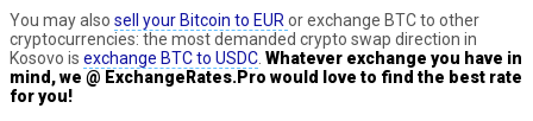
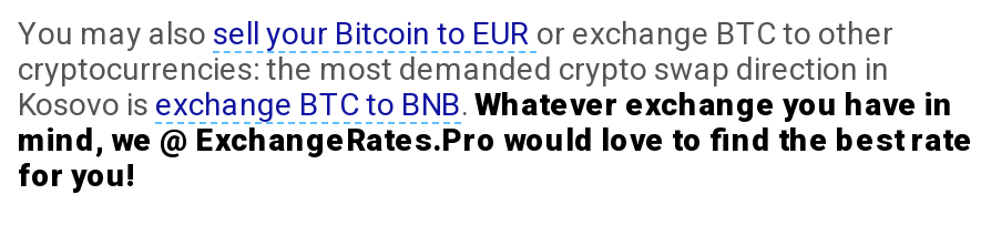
[10,49,522,68] Kosovo is exchange BTC to USDC. Whatever exchange you have in -> [18,86,953,122] Kosovo is exchange BTC to BNB. Whatever exchange you have in

